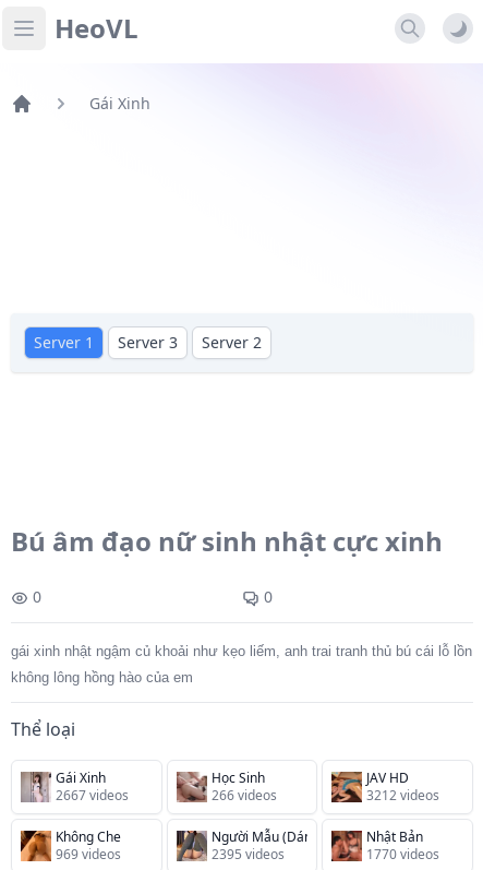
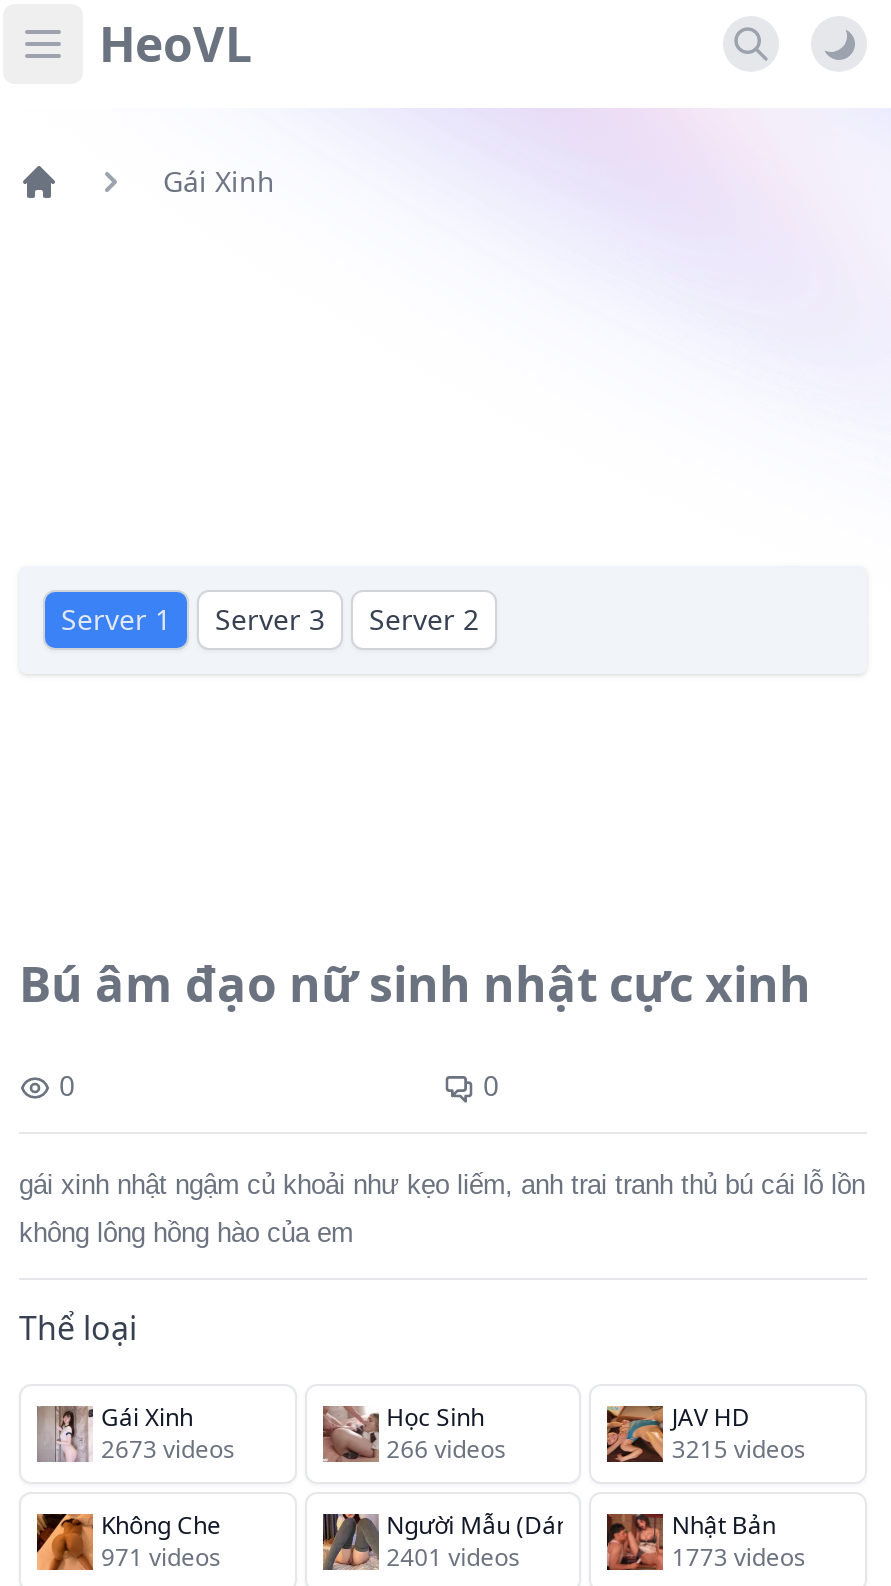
[56,786,129,805] 2667 videos -> [101,1432,235,1466] 2673 videos
[367,786,440,805] 3212 videos -> [672,1432,806,1466] 3215 videos
[56,845,121,863] 969 videos -> [101,1540,221,1574] 971 videos
[211,845,284,863] 2395 videos -> [386,1540,520,1574] 2401 videos
[367,845,440,863] 1770 videos -> [672,1540,806,1574] 1773 videos

